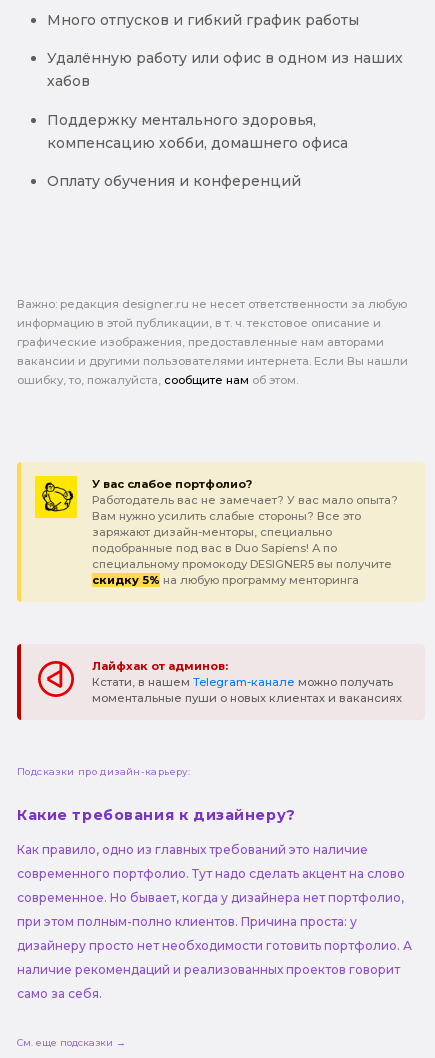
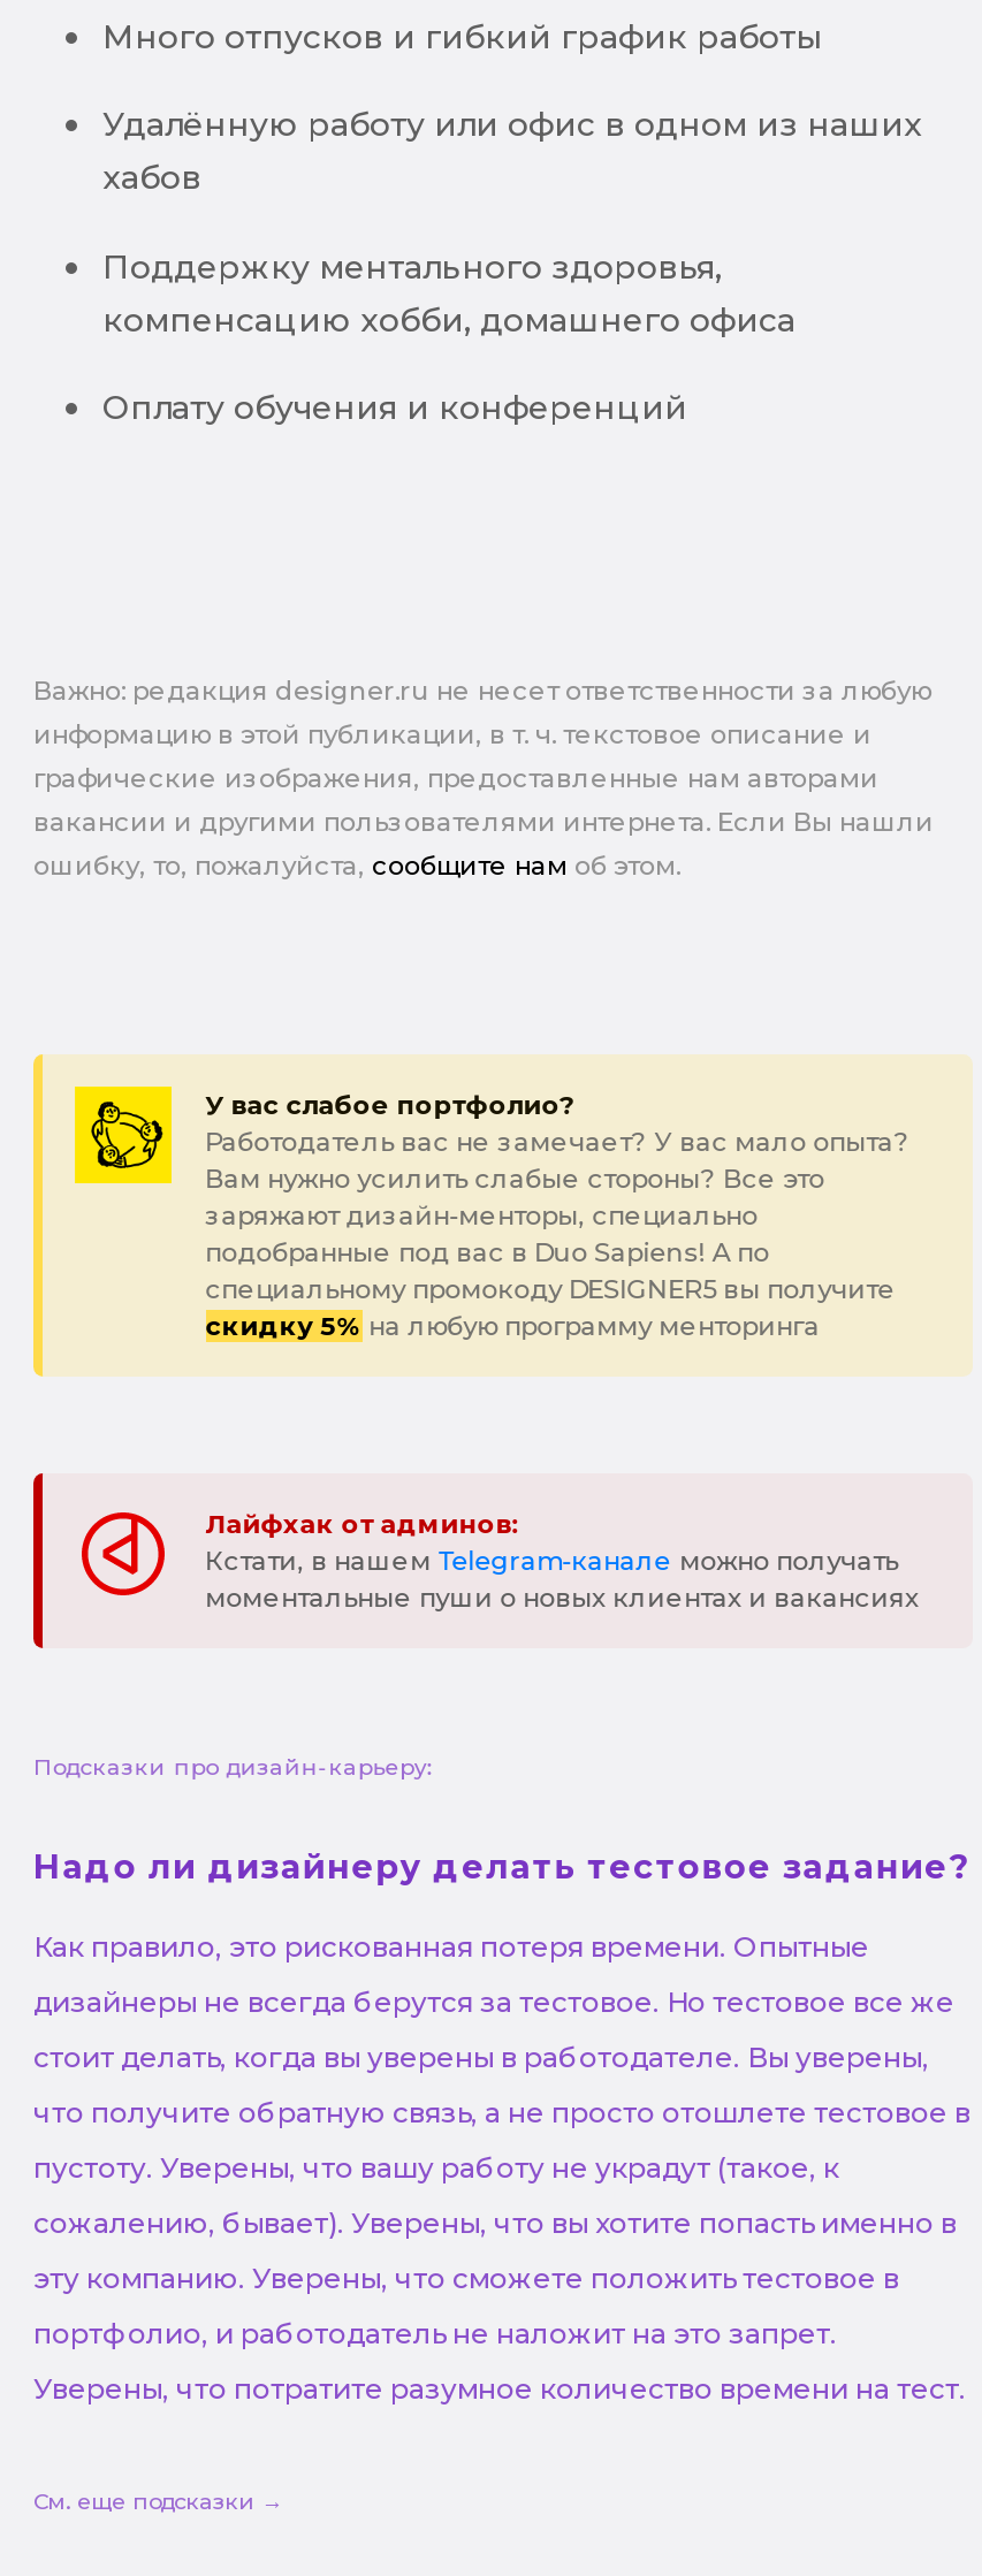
[17,806,412,1001] Какие требования к дизайнеру? | Как правило, одно из главных требований это наличие | современного портфолио. Тут надо сделать акцент на слово | современное. Но бывает, когда у дизайнера нет портфолио, | при этом полным-полно клиентов. Причина проста: у | дизайнеру просто нет необходимости готовить портфолио. А | наличие рекомендаций и реализованных проектов говорит | само за себя. -> [33,1847,971,2406] Надо ли дизайнеру делать тестовое задание? | Как правило, это рискованная потеря времени. Опытные | дизайнеры не всегда берутся за тестовое. Но тестовое все же | стоит делать, когда вы уверены в работодателе. Вы уверены, | что получите обратную связь, а не просто отошлете тестовое в | пустоту. Уверены, что вашу работу не украдут (такое, к | сожалению, бывает). Уверены, что вы хотите попасть именно в | эту компанию. Уверены, что сможете положить тестовое в | портфолио, и работодатель не наложит на это запрет. | Уверены, что потратите разумное количество времени на тест.

